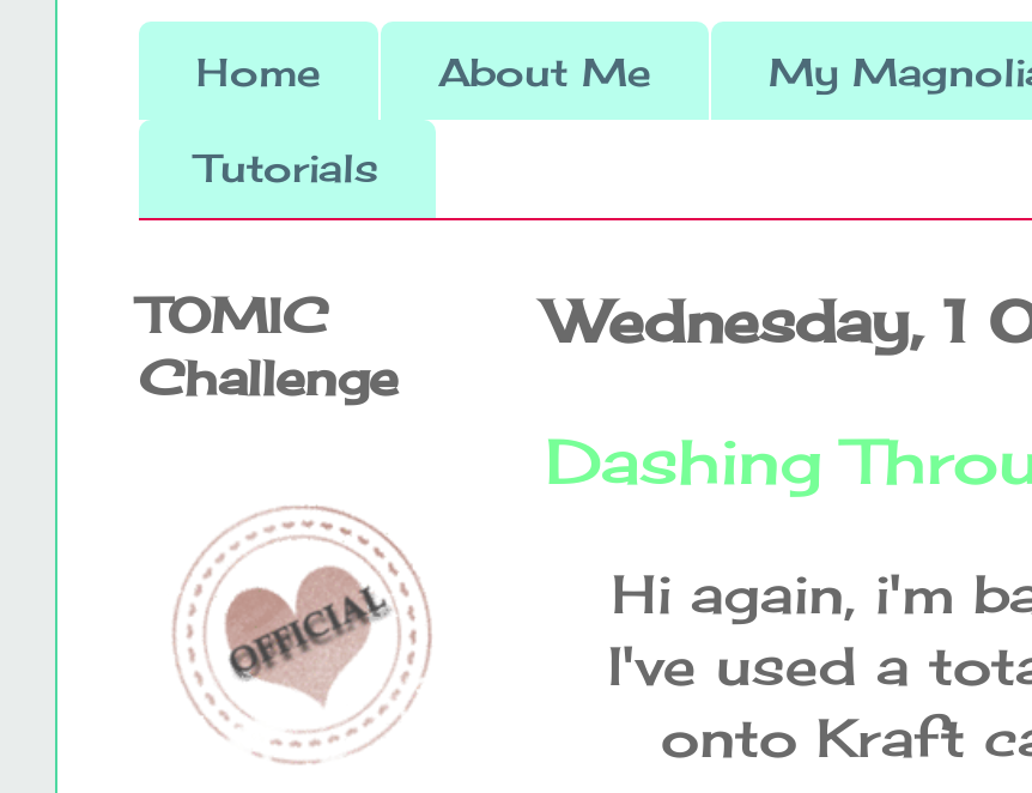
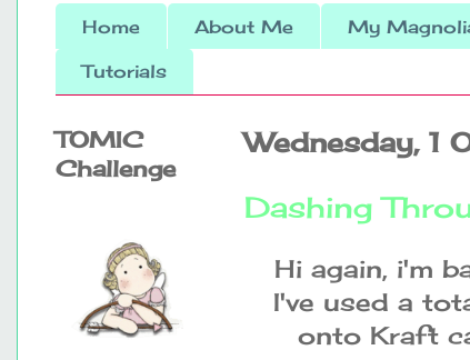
[170,503,433,767] [image] -> [71,228,191,348] [image]

